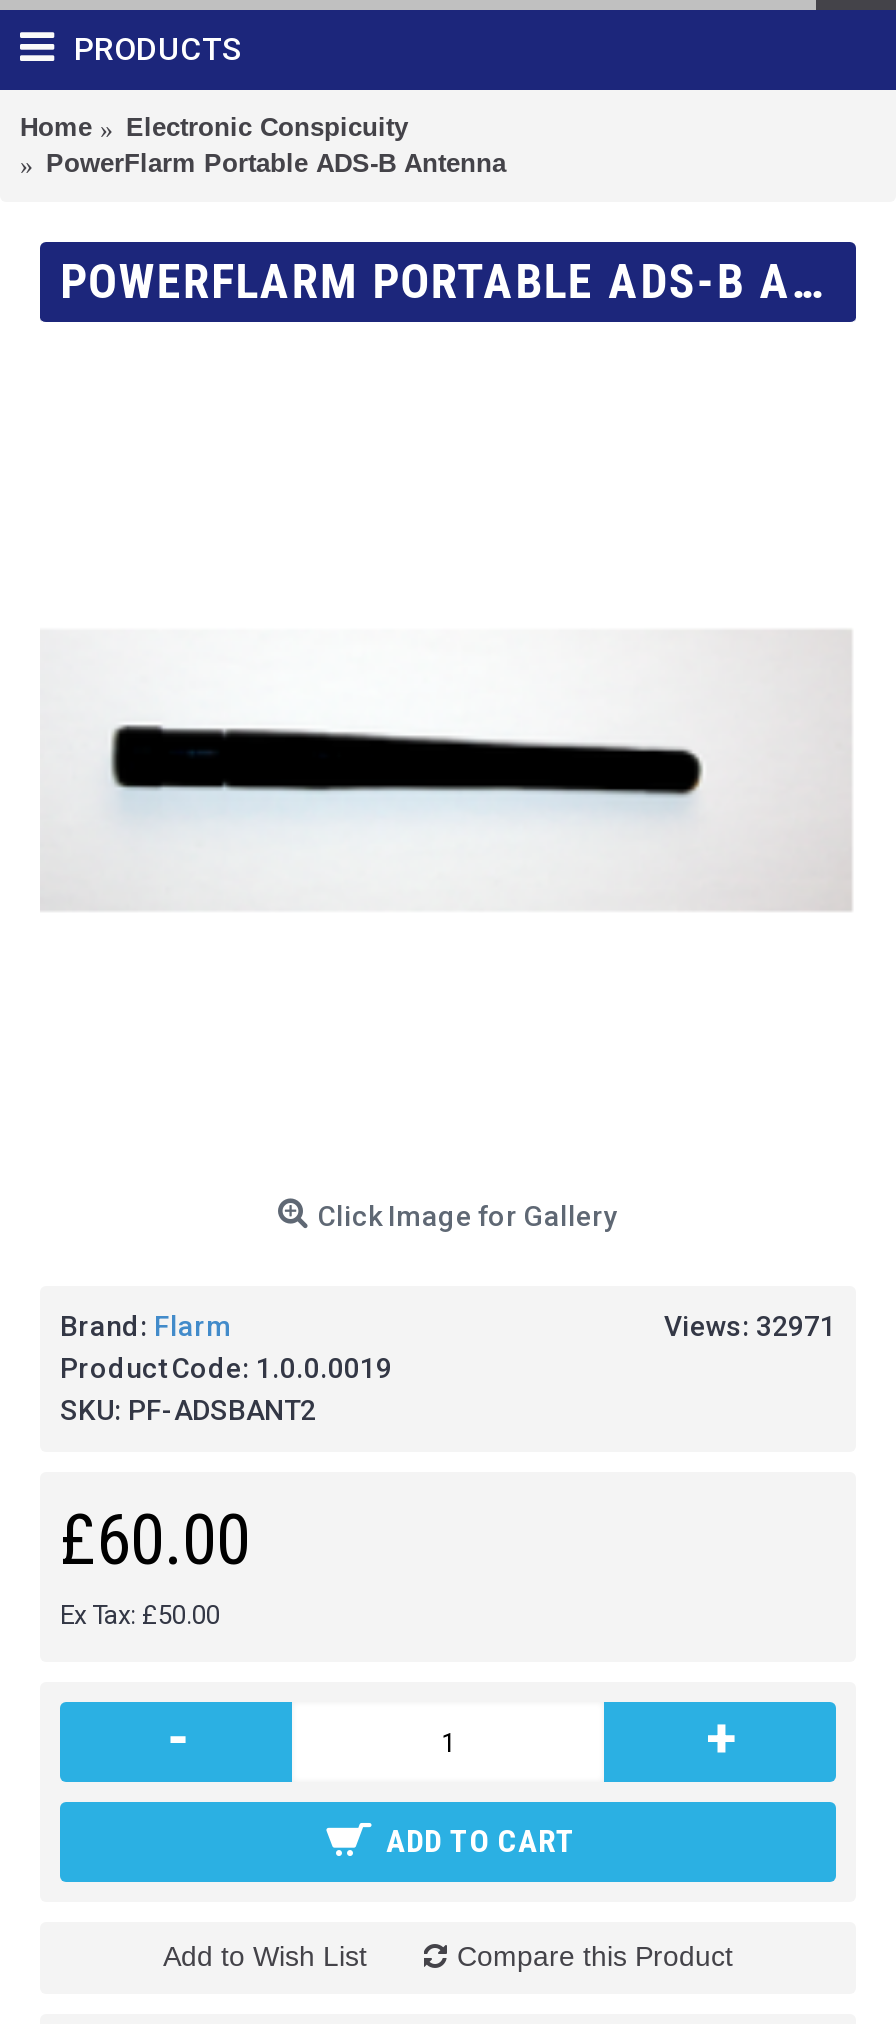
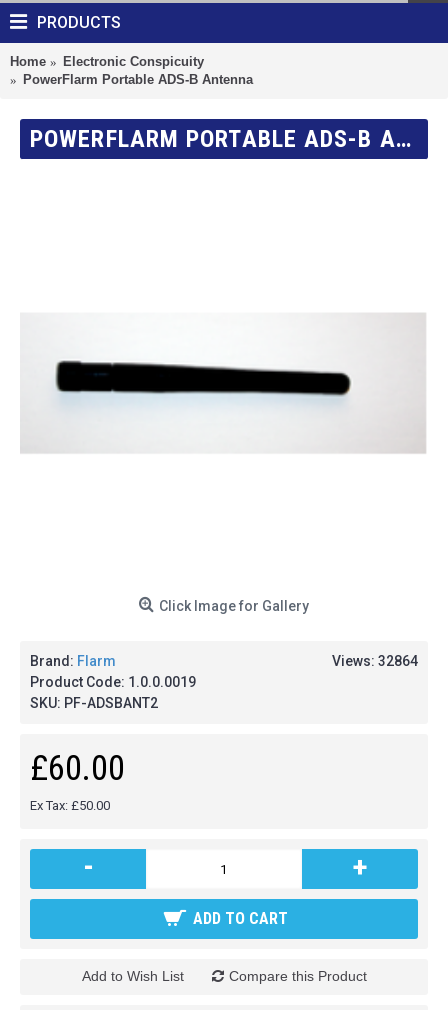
[664,1310,836,1342] Views: 32971 -> [332,653,418,669] Views: 32864

